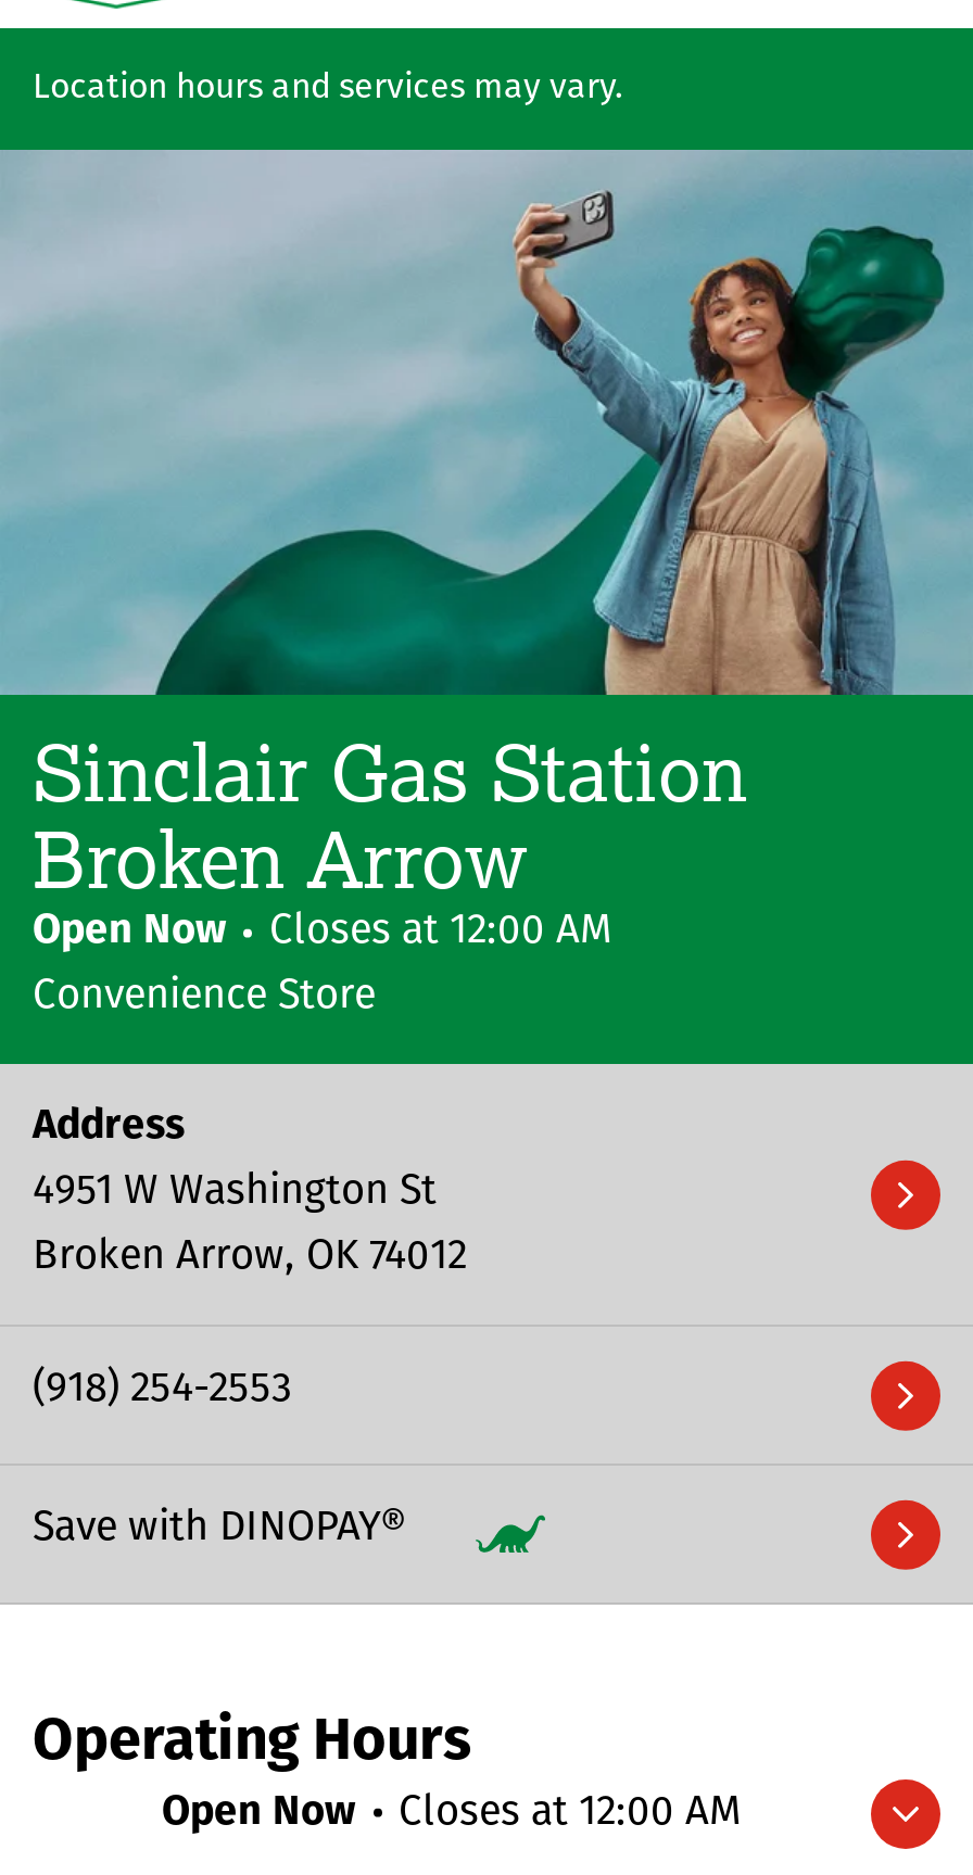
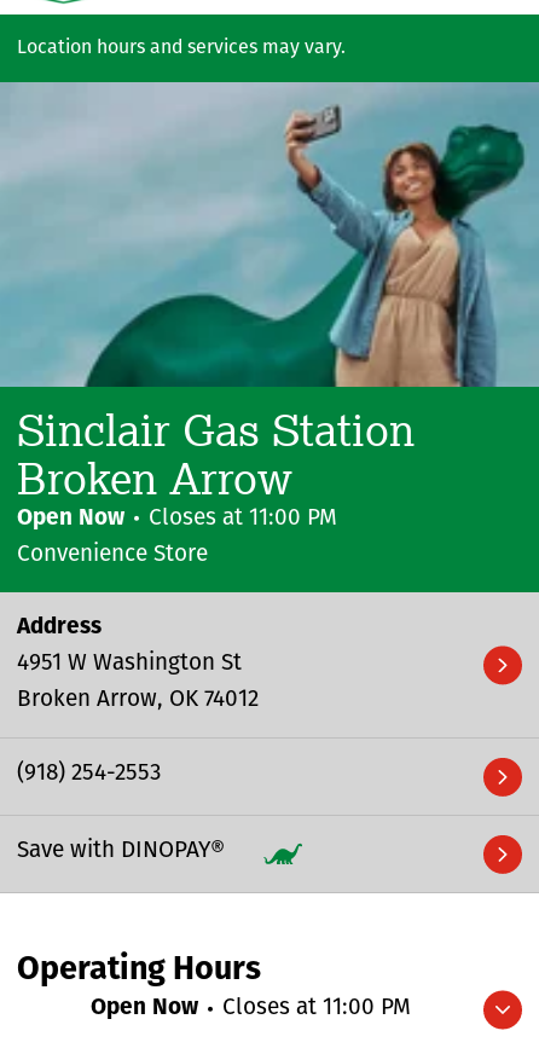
[33,912,612,953] Open Now Closes at 12:00 AM -> [17,507,337,530] Open Now Closes at 11:00 PM
[162,1792,742,1834] Open Now Closes at 12:00 AM -> [90,997,410,1020] Open Now Closes at 11:00 PM

